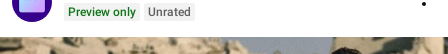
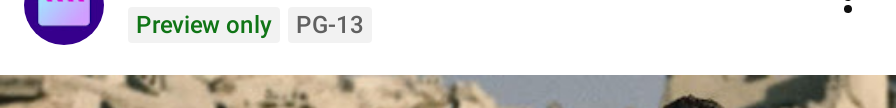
[148,5,191,19] Unrated -> [296,10,364,38] PG-13

